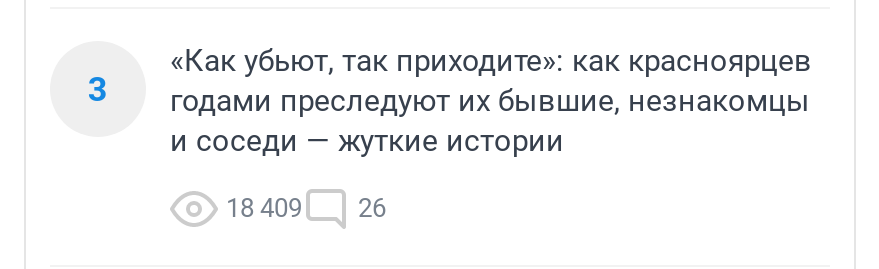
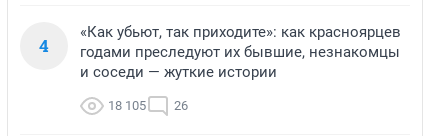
[88,64,810,118] 3 годами преследуют их бывшие, незнакомцы -> [38,34,400,61] 4 годами преследуют их бывшие, незнакомцы
[226,192,386,222] 18 409 26 -> [108,98,188,113] 18 105 26

